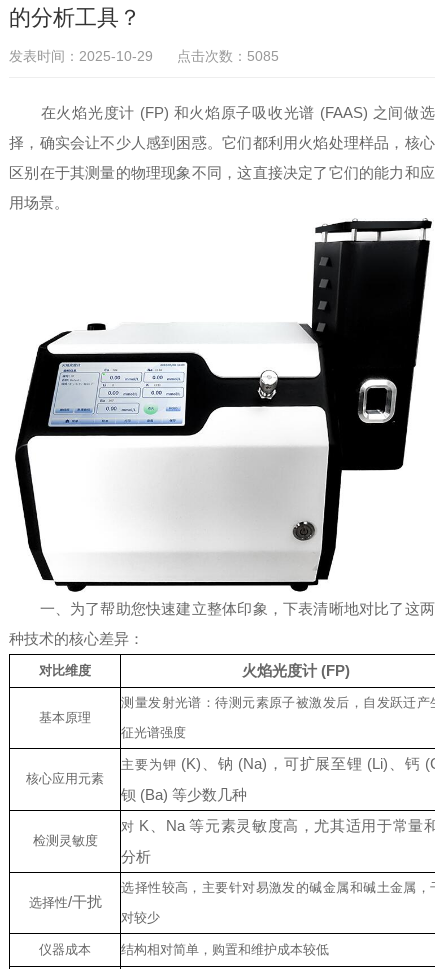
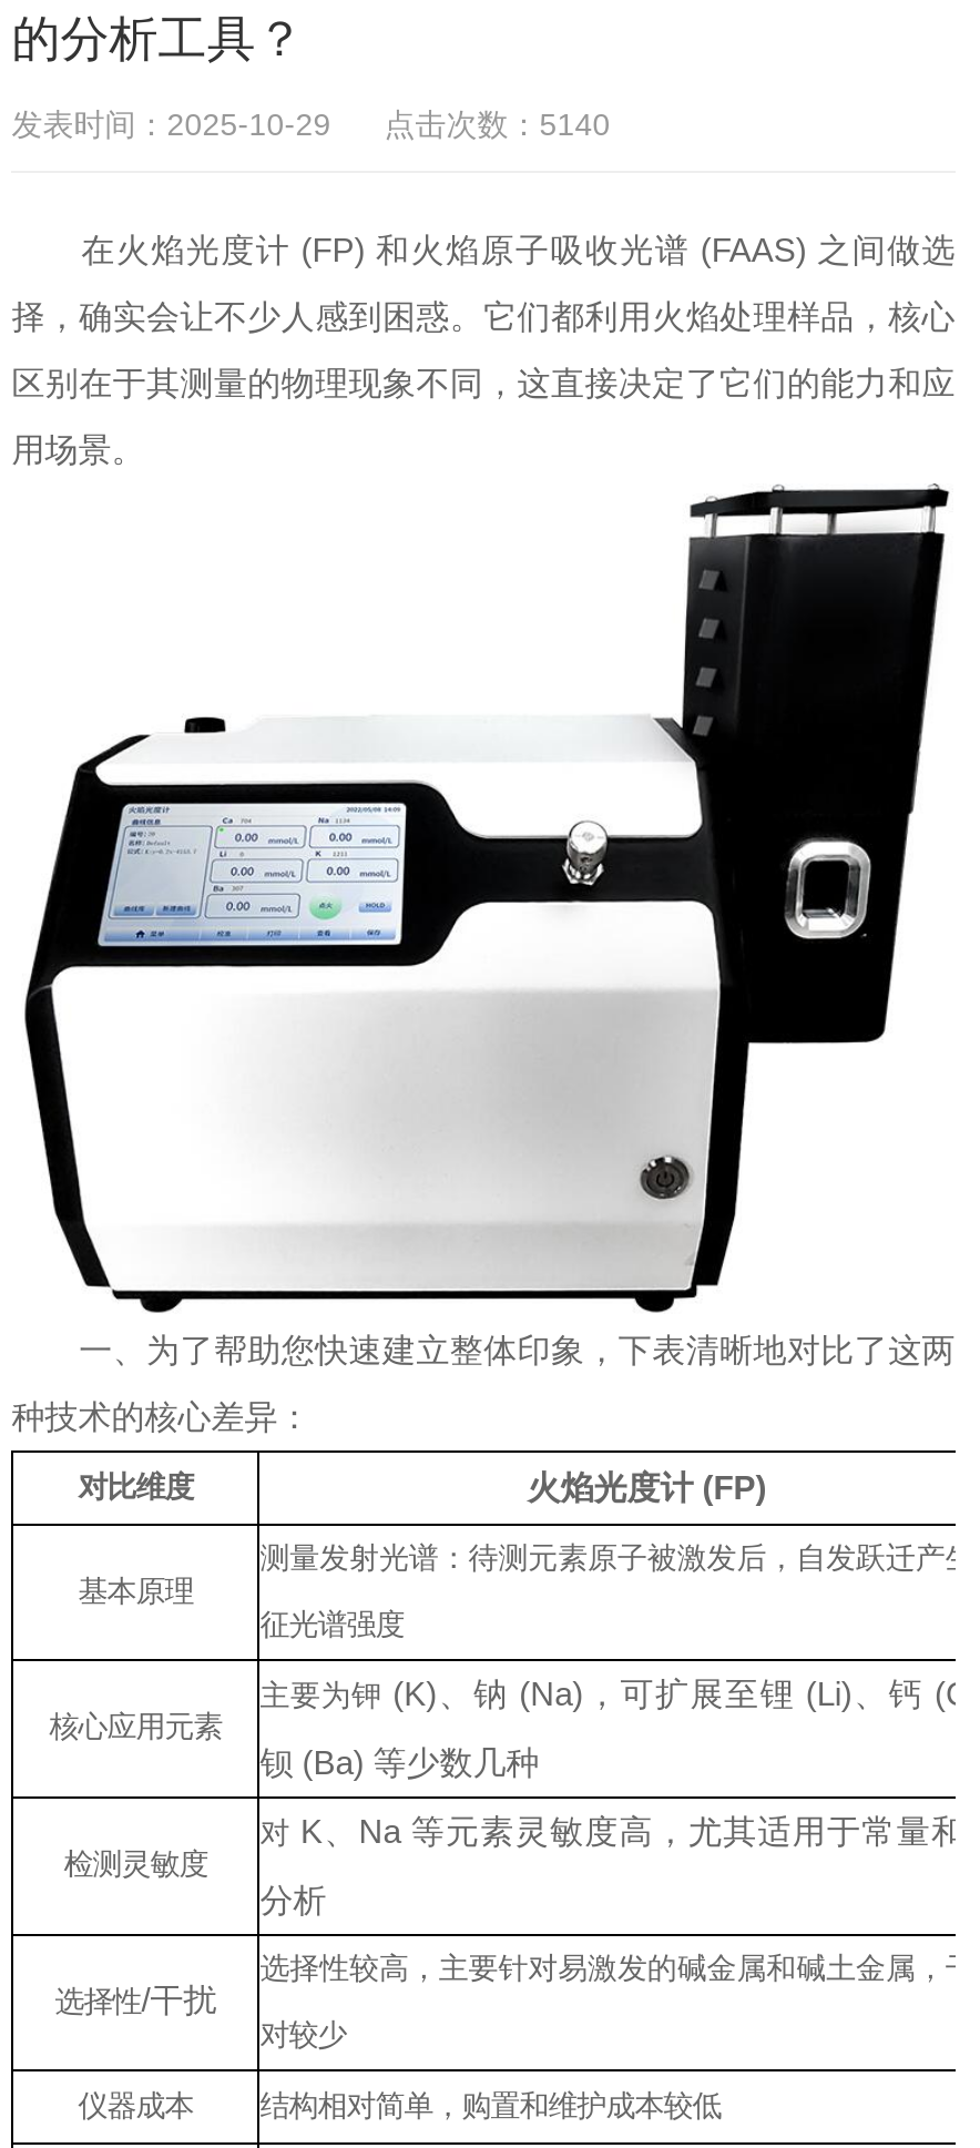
[9,48,279,64] 发表时间：2025-10-29 点击次数：5085 -> [12,106,610,142] 发表时间：2025-10-29 点击次数：5140

